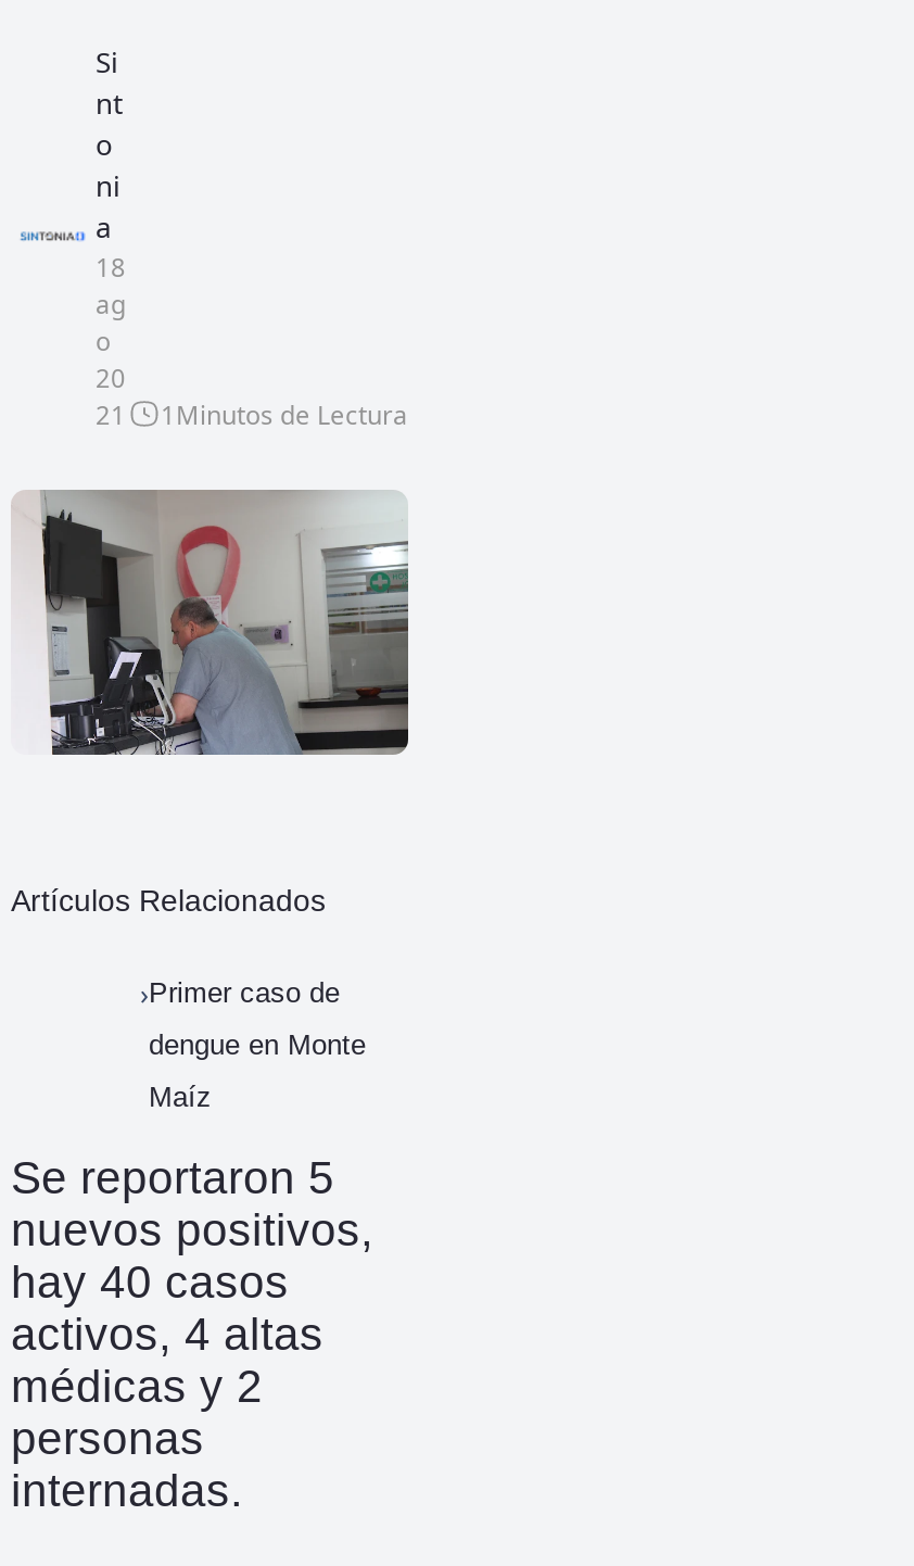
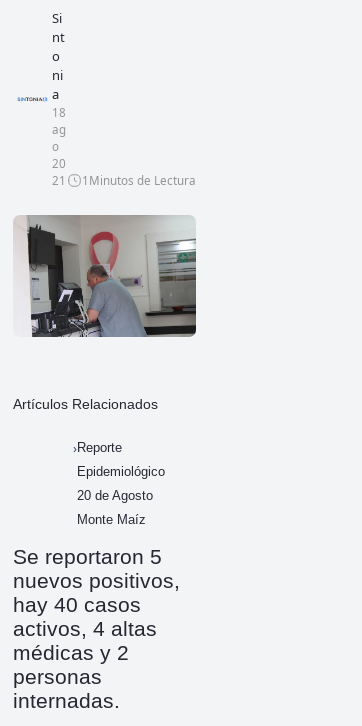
[149,976,366,1113] Primer caso de | dengue en Monte | Maíz -> [76,440,164,527] Reporte | Epidemiológico | 20 de Agosto | Monte Maíz

